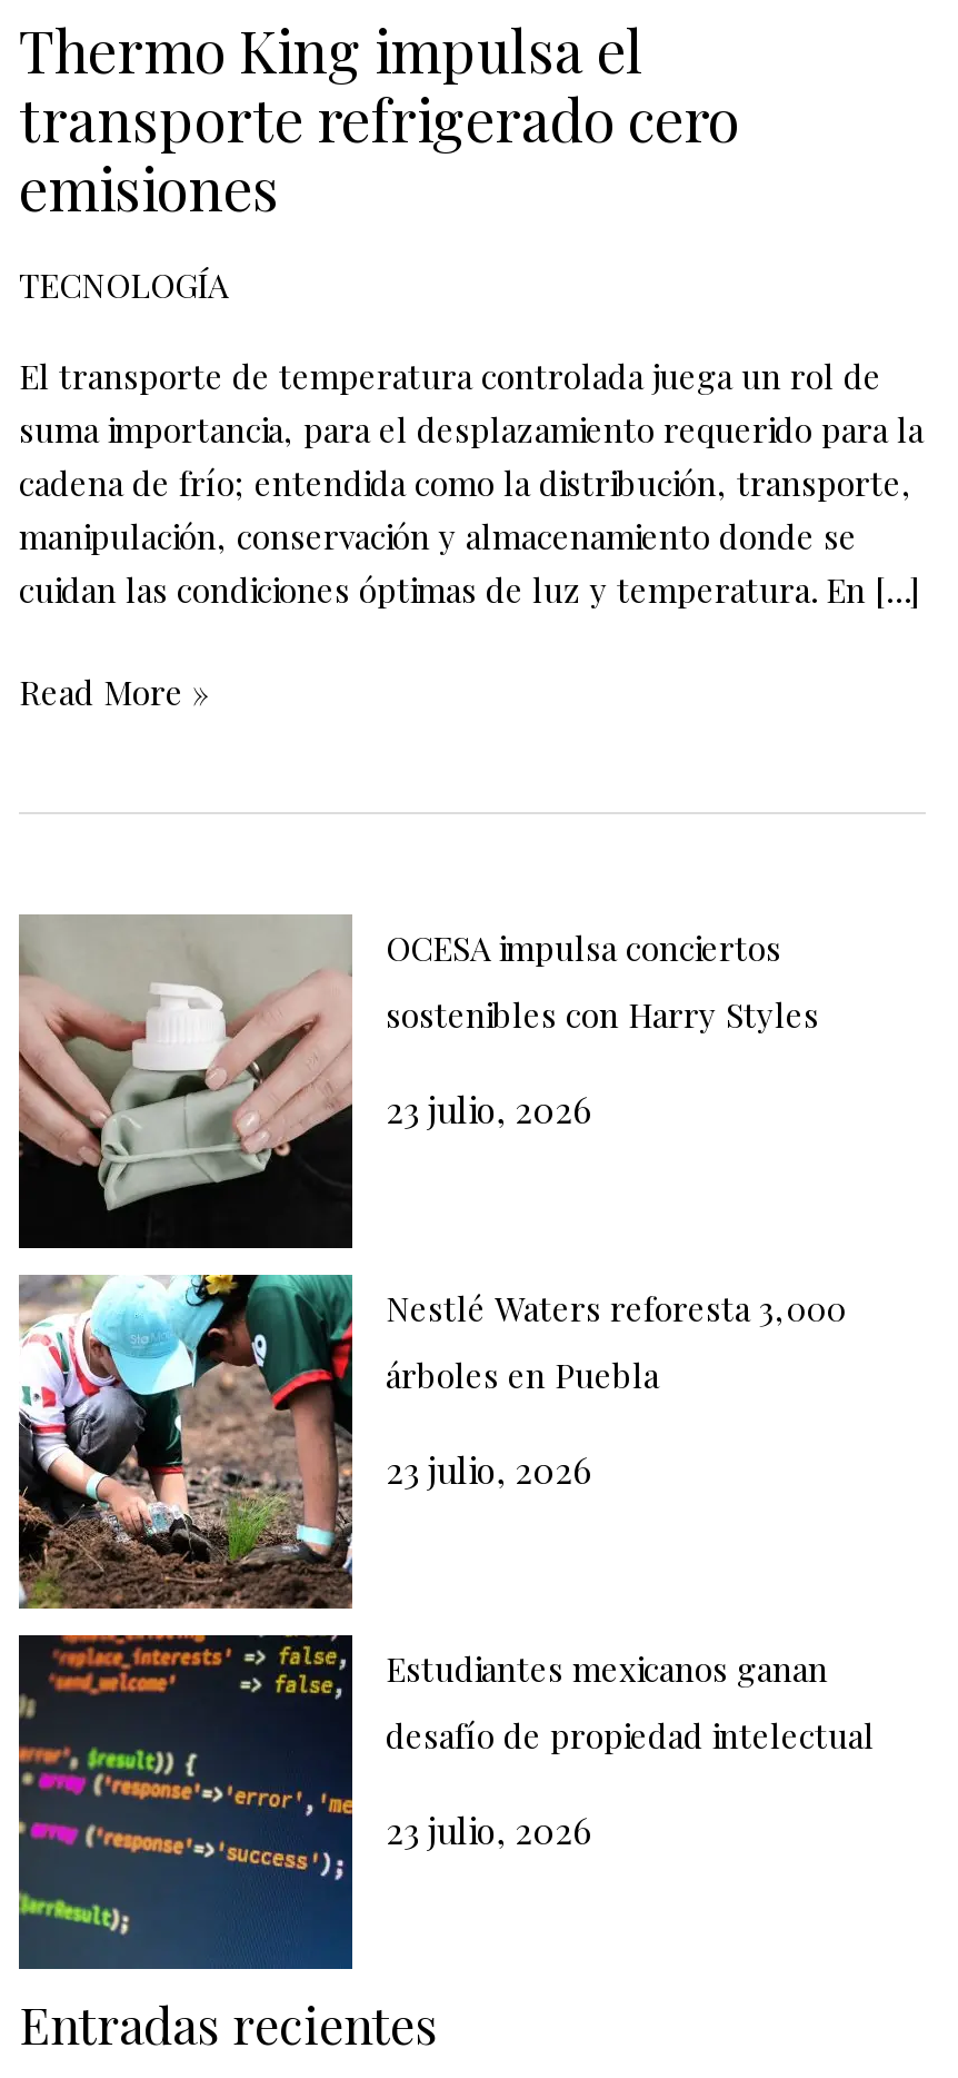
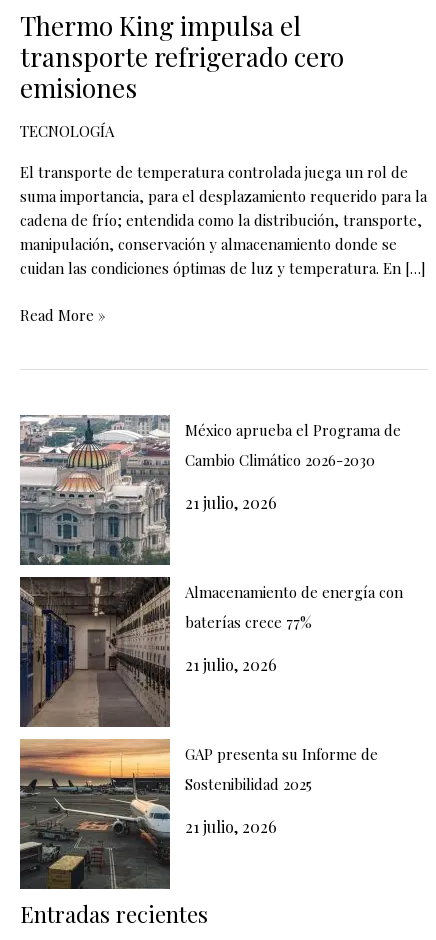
[17,914,781,1248] [image] | OCESA impulsa conciertos -> [19,415,401,565] [image] | México aprueba el Programa de
[386,994,819,1038] sostenibles con Harry Styles -> [185,450,375,470] Cambio Climático 2026-2030
[386,1087,592,1134] 23 julio, 2026 -> [185,492,277,513] 21 julio, 2026
[17,1273,846,1611] [image] | Nestlé Waters reforesta 3,000 -> [19,576,403,728] [image] | Almacenamiento de energía con
[386,1354,659,1399] árboles en Puebla -> [185,612,312,632] baterías crece 77%
[386,1448,592,1494] 23 julio, 2026 -> [185,654,277,675] 21 julio, 2026
[17,1633,828,1969] [image] | Estudiantes mexicanos ganan -> [19,738,378,889] [image] | GAP presenta su Informe de
[386,1715,875,1759] desafío de propiedad intelectual -> [185,774,312,794] Sostenibilidad 2025
[386,1808,592,1855] 23 julio, 2026 -> [185,816,277,837] 21 julio, 2026

